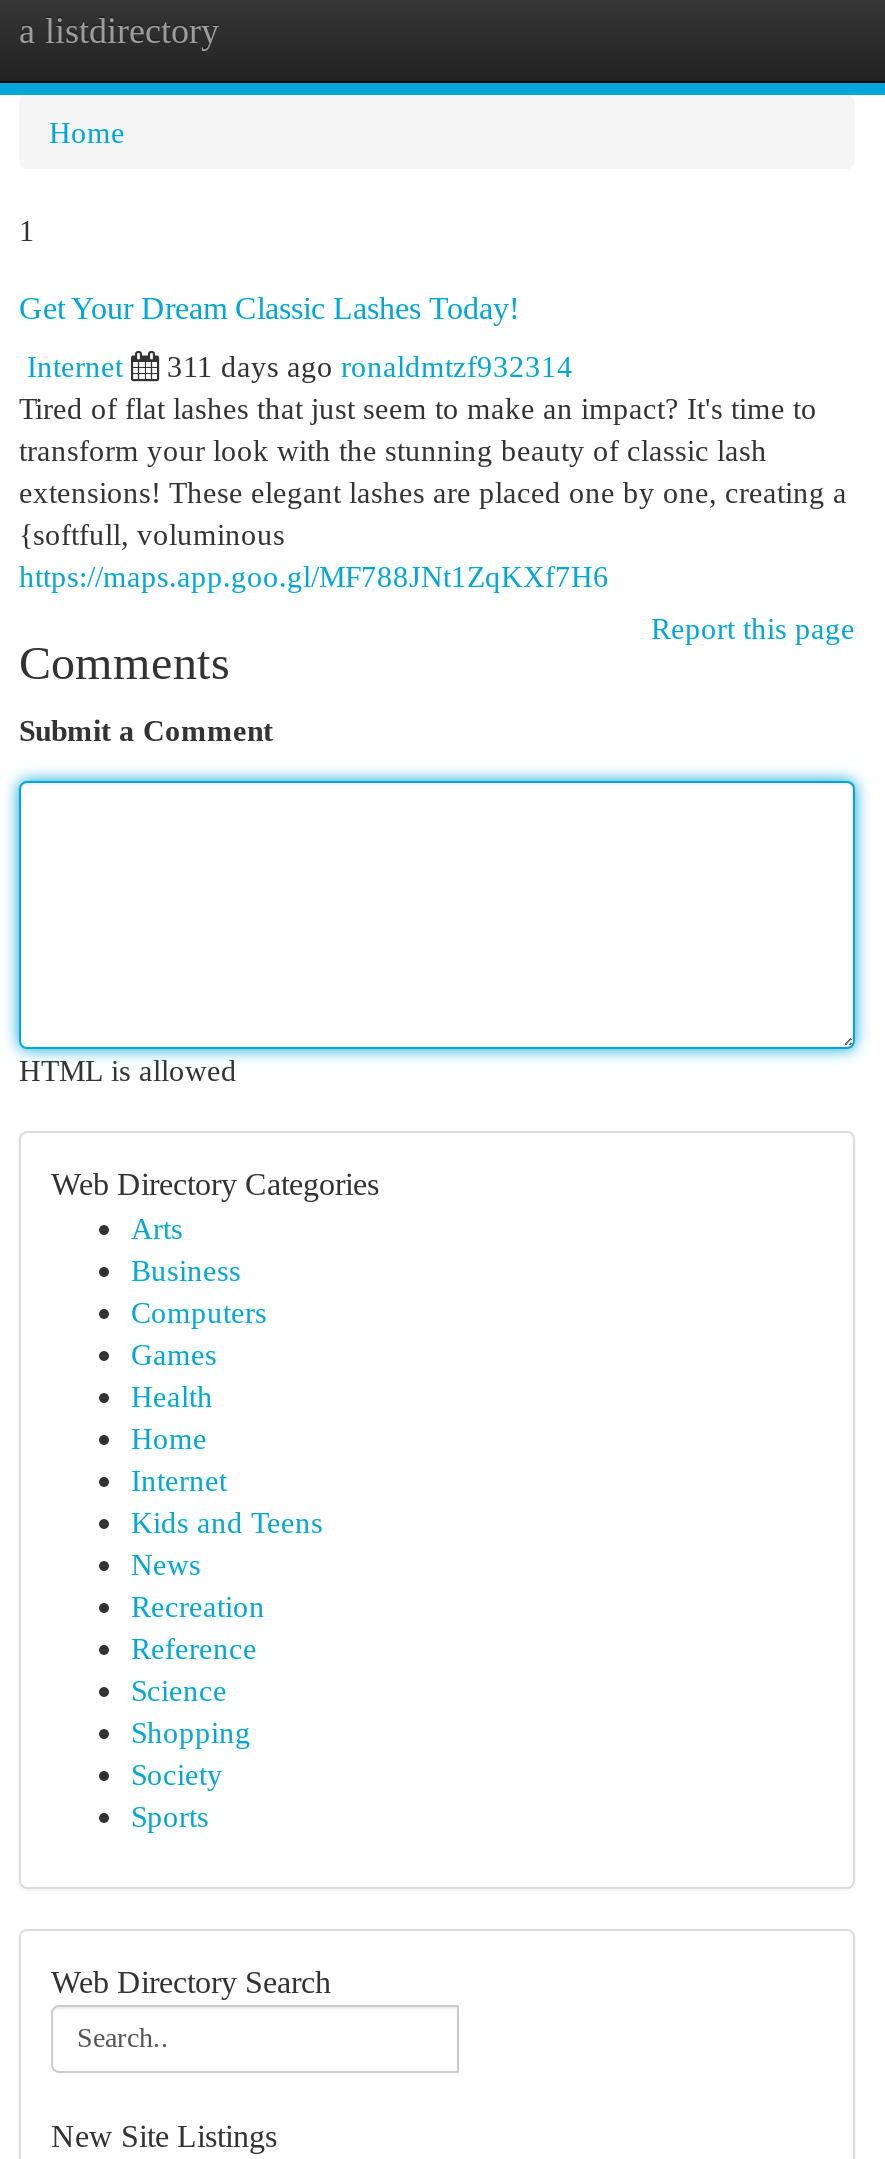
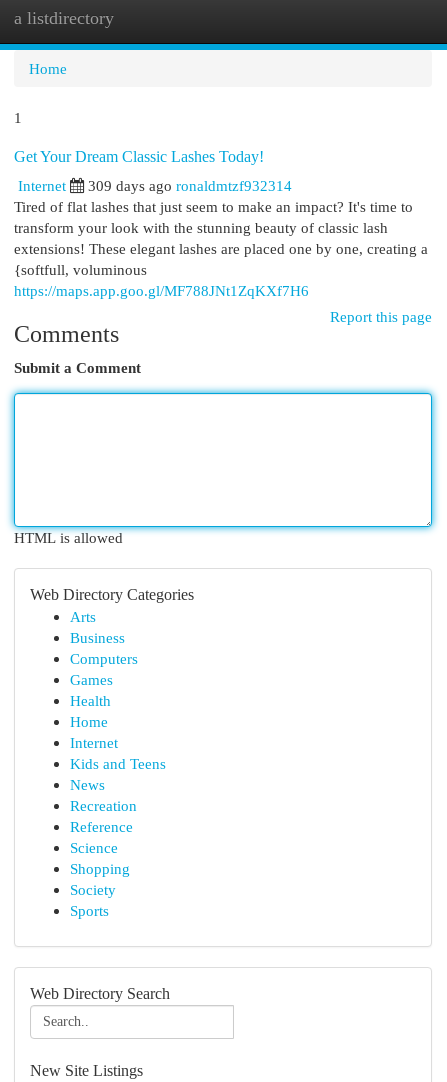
[167,349,573,383] 311 days ago ronaldmtzf932314 -> [88,177,292,194] 309 days ago ronaldmtzf932314

